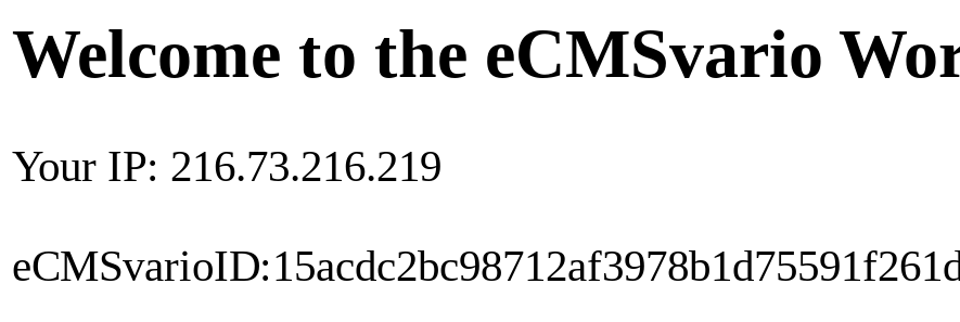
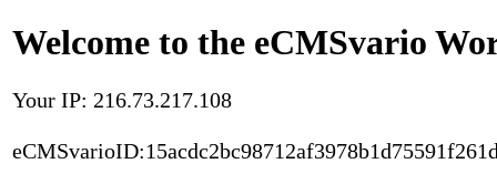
[12,142,441,190] Your IP: 216.73.216.219 -> [12,87,232,112] Your IP: 216.73.217.108

